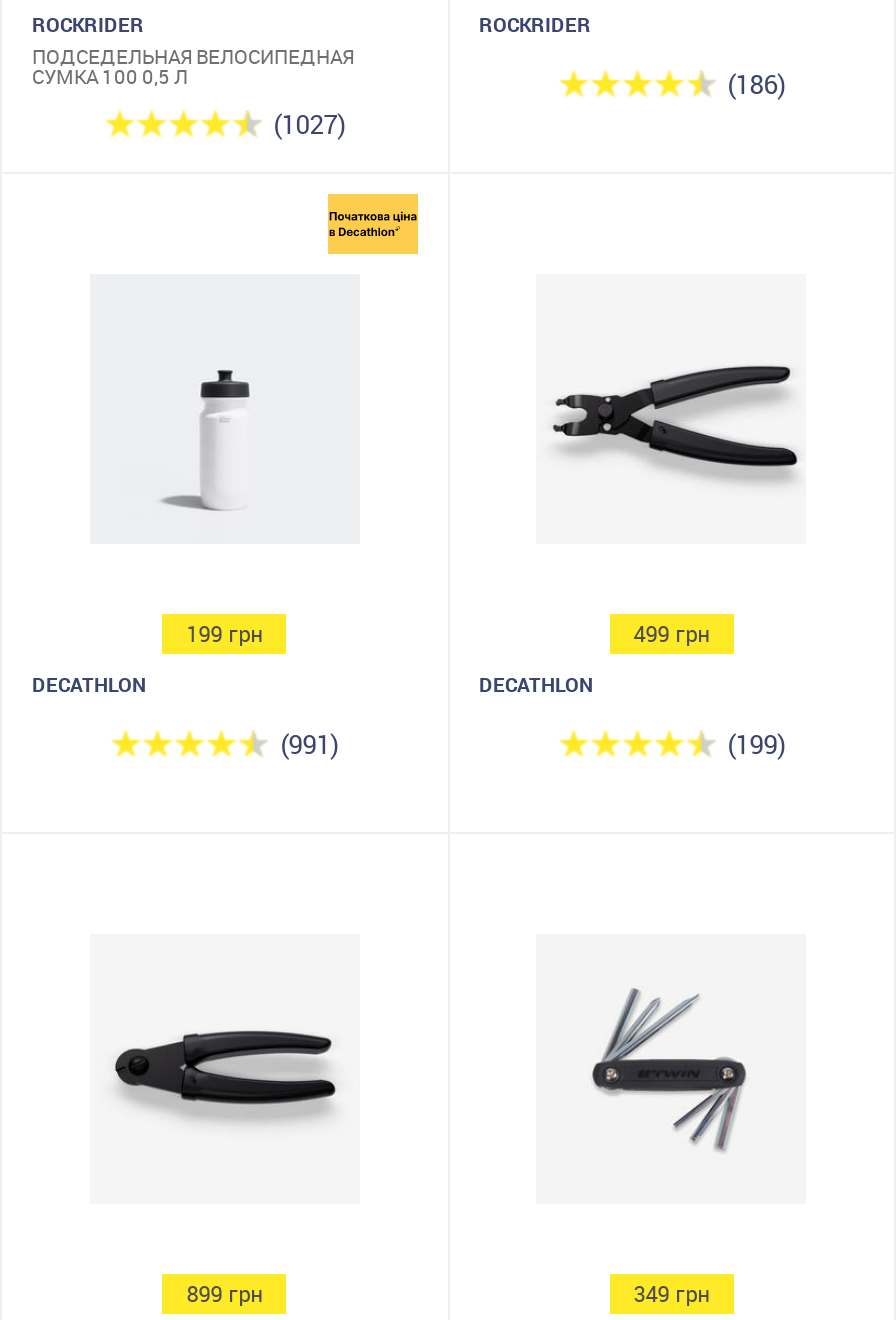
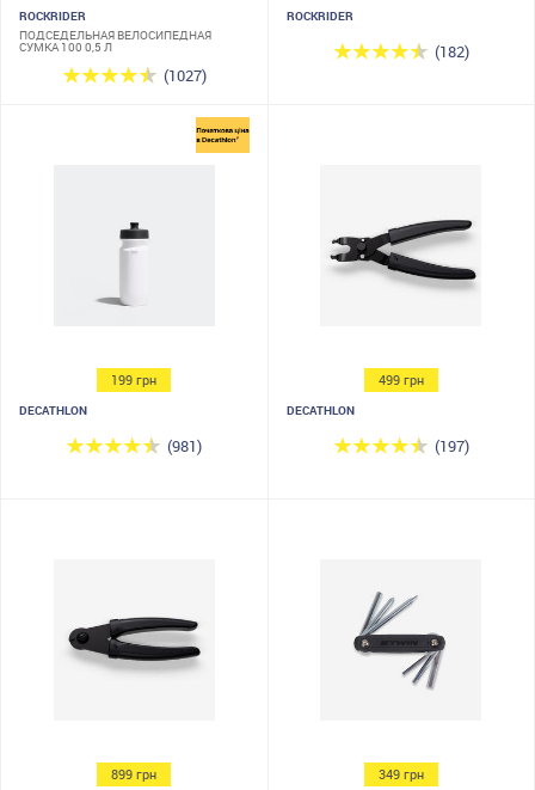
[728,66,786,102] (186) -> [434,41,469,62] (182)
[280,726,338,762] (991) -> [167,435,202,457] (981)
[728,726,786,762] (199) -> [434,435,469,457] (197)

